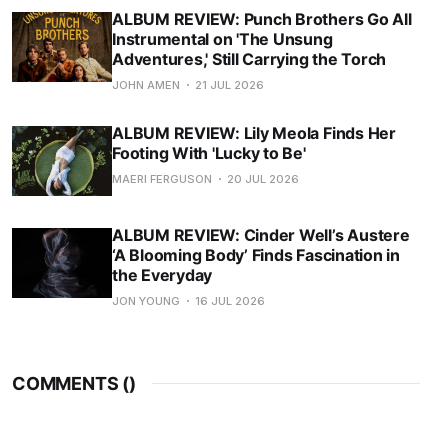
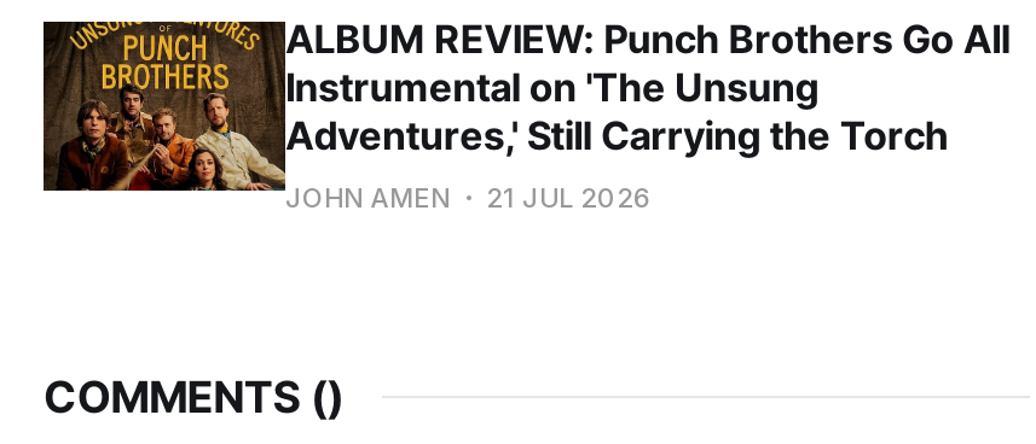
[11,123,410,308] [image] | ALBUM REVIEW: Lily Meola Finds Her | Footing With 'Lucky to Be' | MAERI FERGUSON | 20 JUL 2026 | ALBUM REVIEW: Cinder Well’s Austere | ‘A Blooming Body’ Finds Fascination in | the Everyday | JON YOUNG | 16 JUL 2026 -> none
[12,227,98,299] [image] -> none

